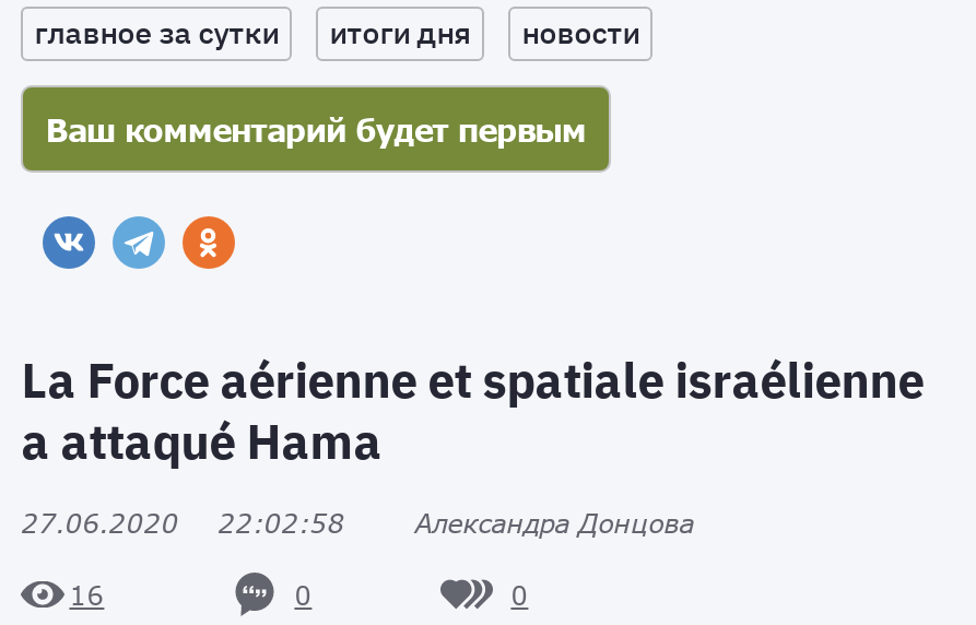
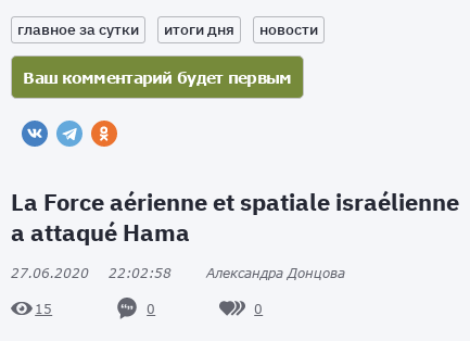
[69,579,104,612] 16 -> [35,301,52,317] 15

